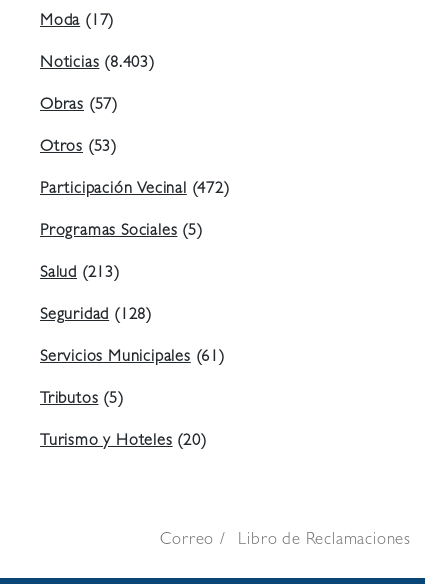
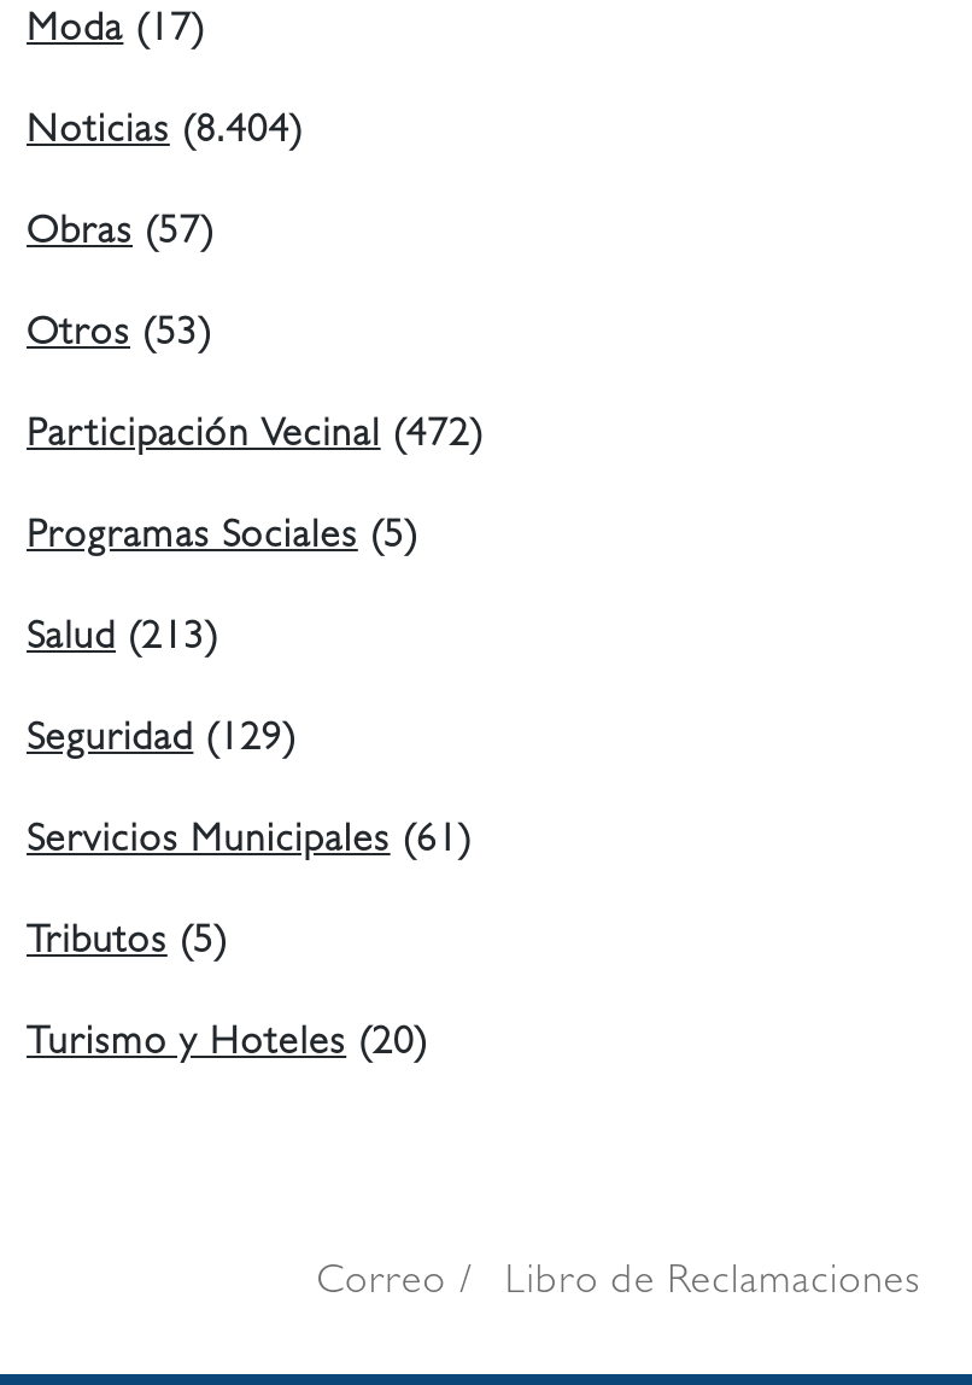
[40,56,155,72] Noticias (8.403) -> [27,115,303,154] Noticias (8.404)
[40,308,152,324] Seguridad (128) -> [27,723,297,762] Seguridad (129)

